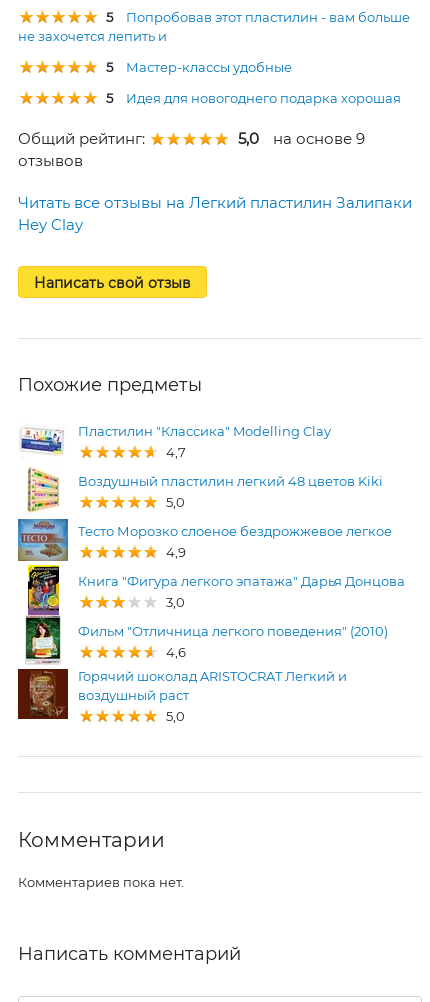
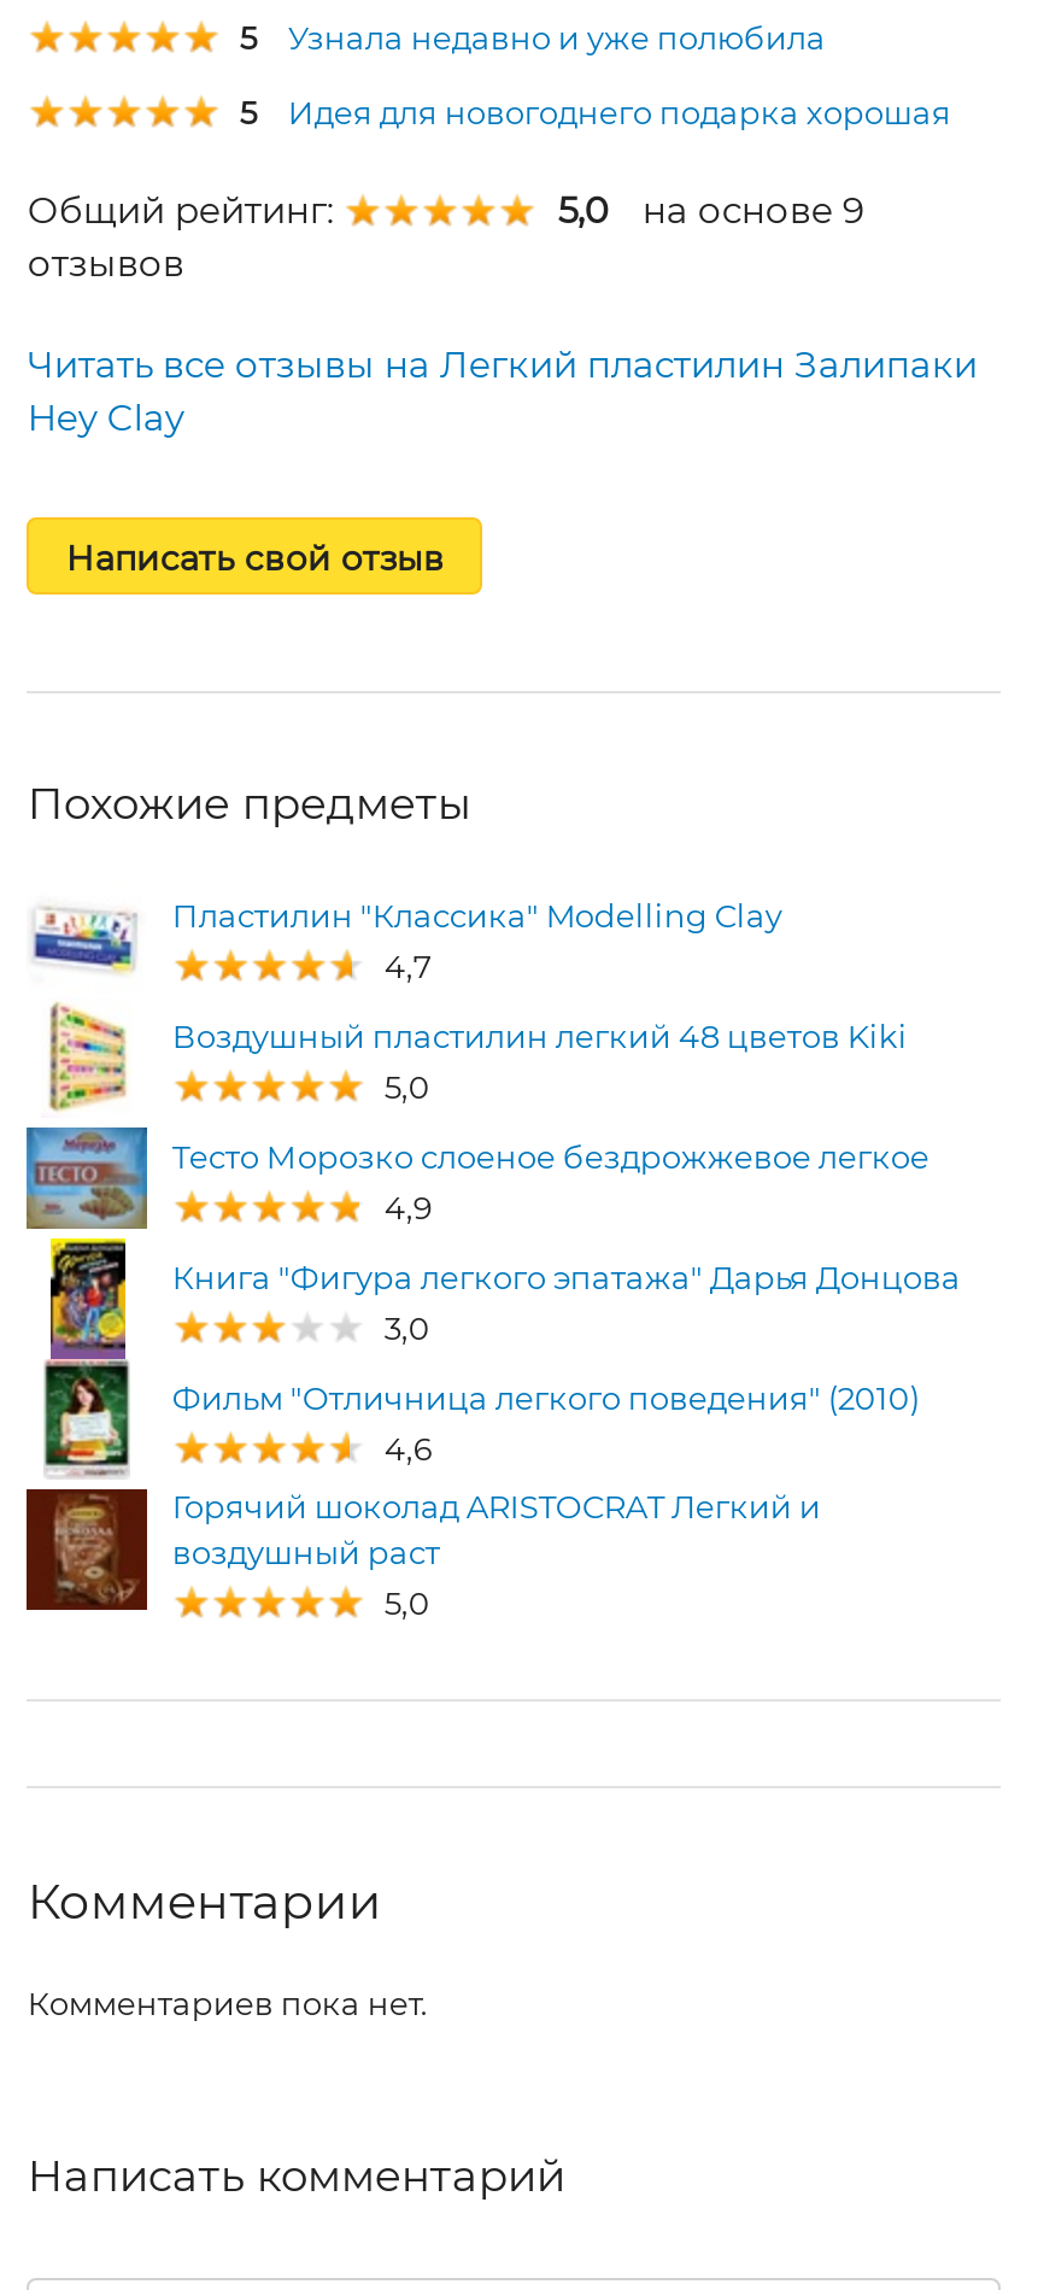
[18,9,410,75] Попробовав этот пластилин - вам больше | не захочется лепить и | 5 | Мастер-классы удобные -> [288,18,826,57] Узнала недавно и уже полюбила

